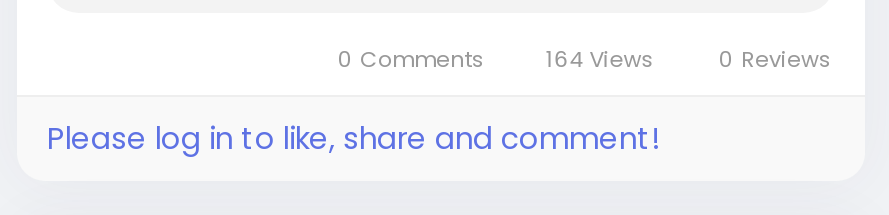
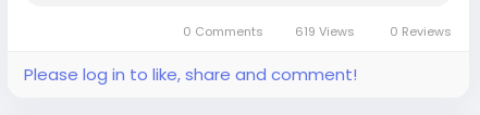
[332,42,833,74] 0 Comments 164 Views 0 Reviews -> [179,23,452,40] 0 Comments 619 Views 0 Reviews

